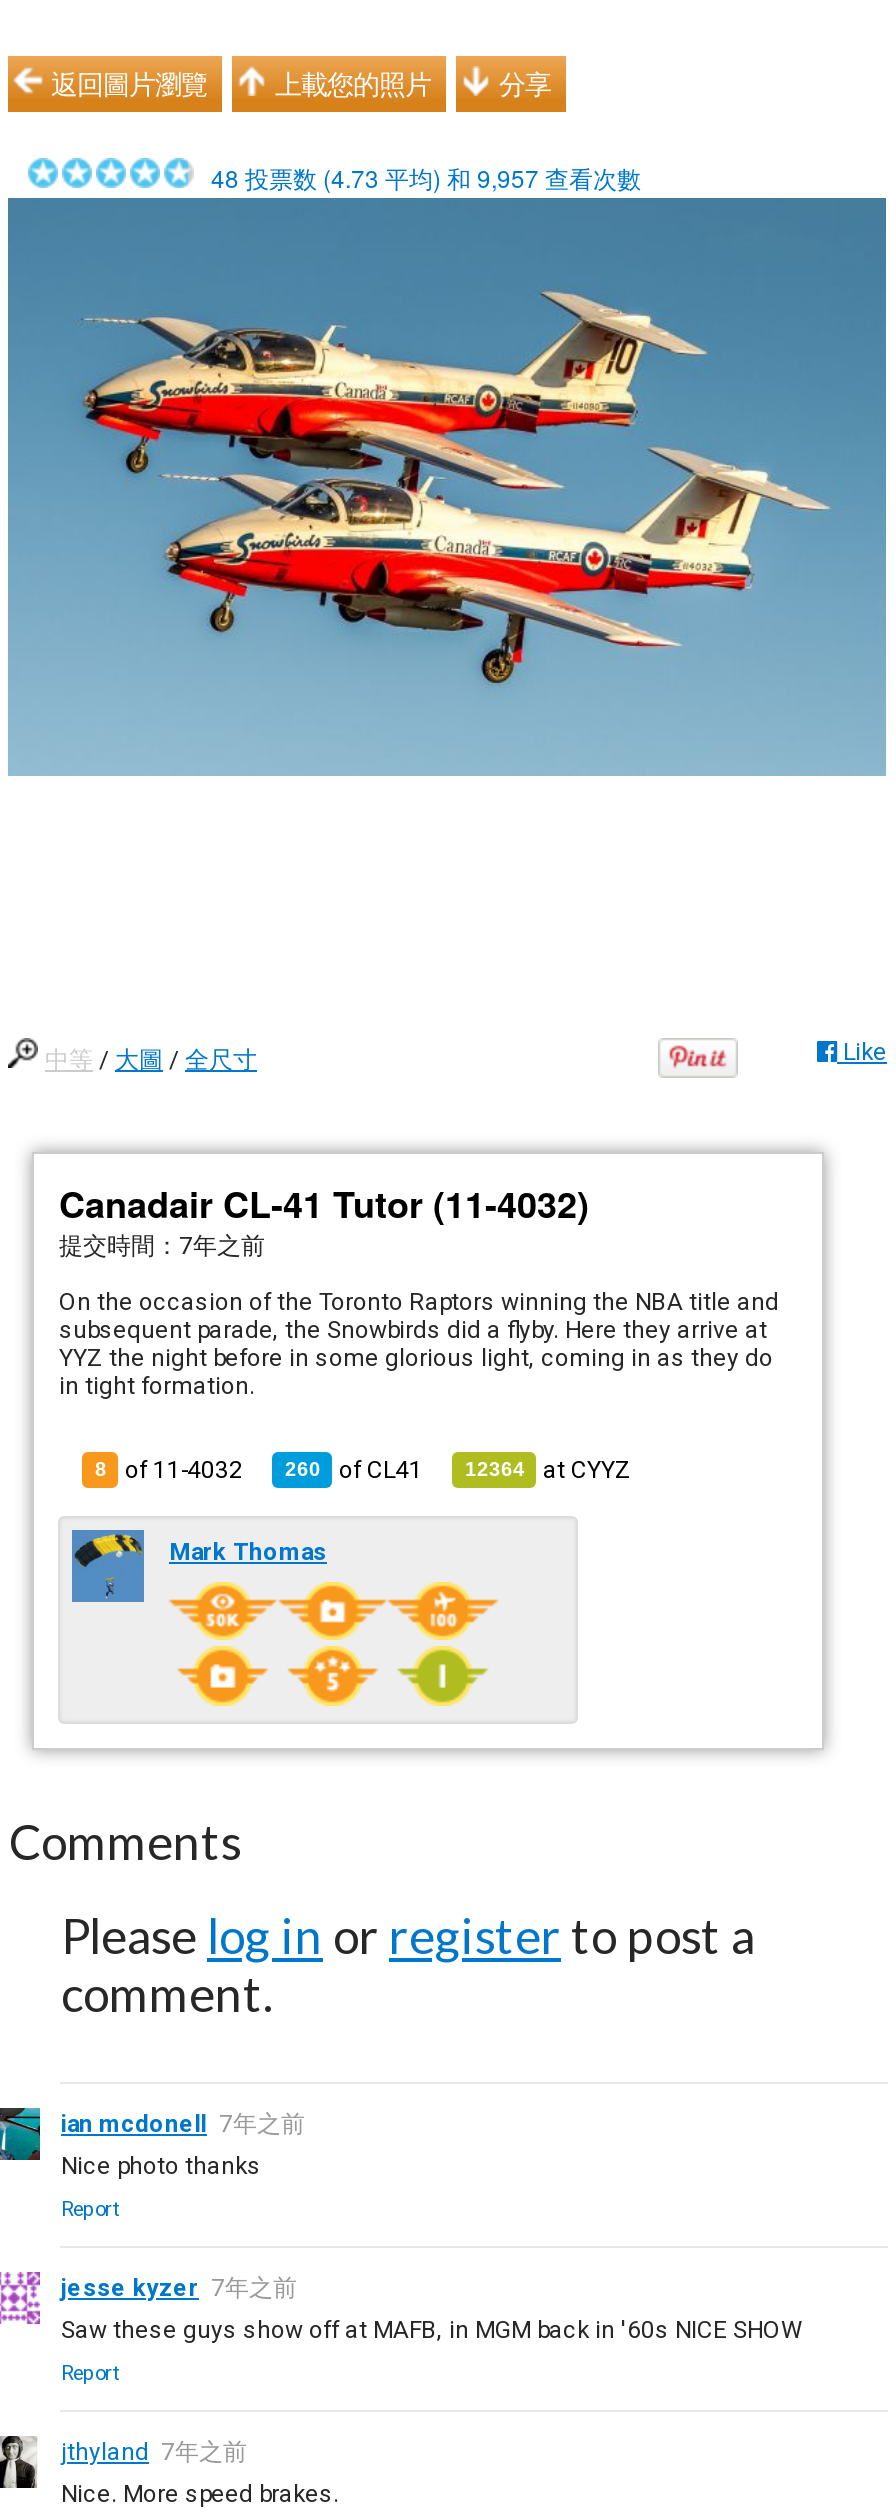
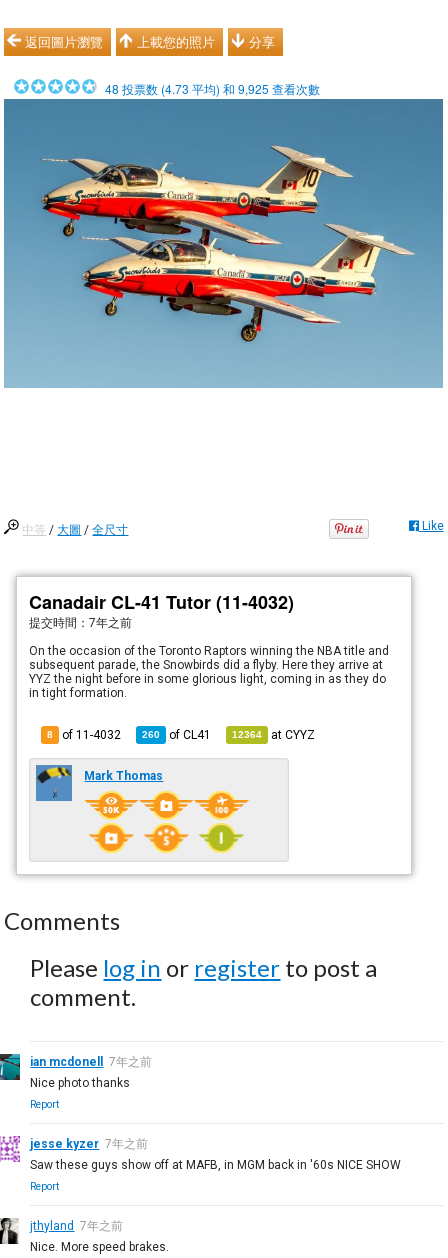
[211,160,653,194] 48投票数 (4.73平均) 和9,957查看次數 -> [105,80,326,97] 48投票数 (4.73平均) 和9,925查看次數

